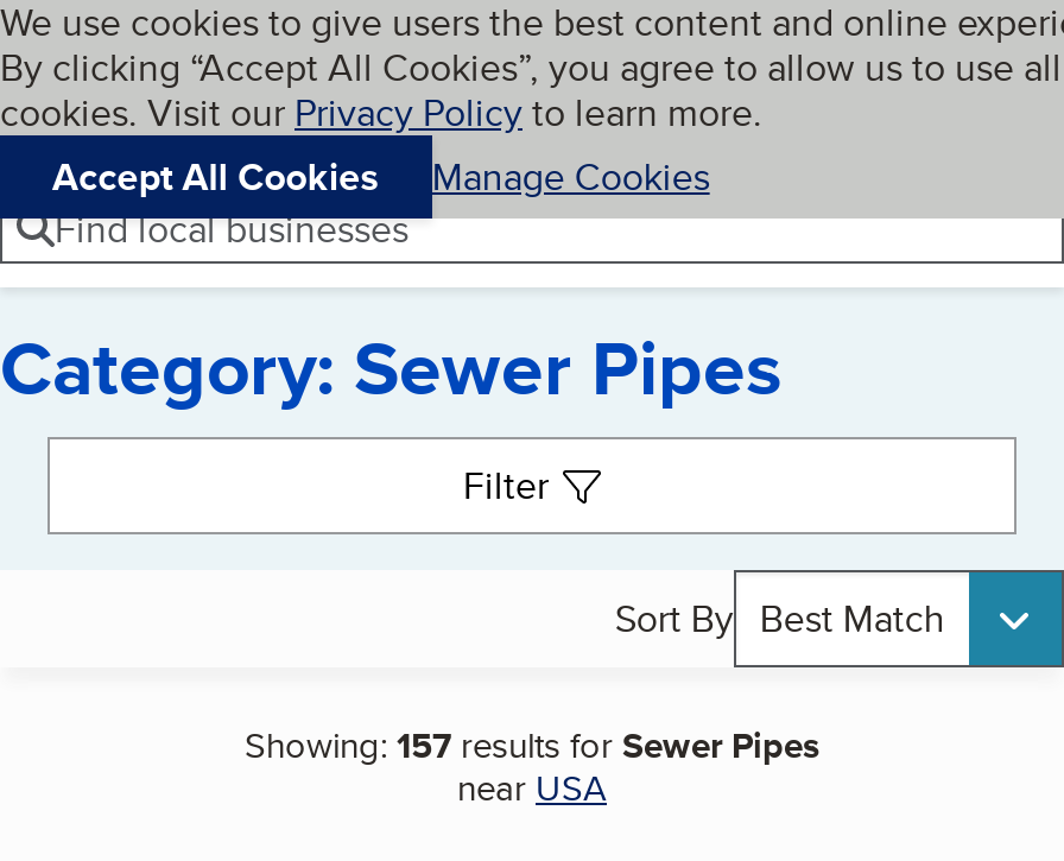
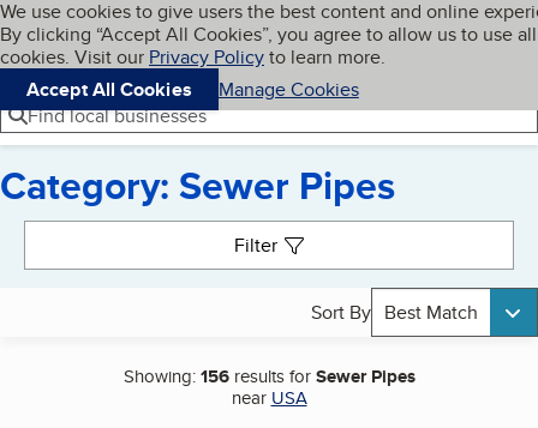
[245,720,819,772] Showing: 157 results for Sewer Pipes -> [123,363,415,390] Showing: 156 results for Sewer Pipes

